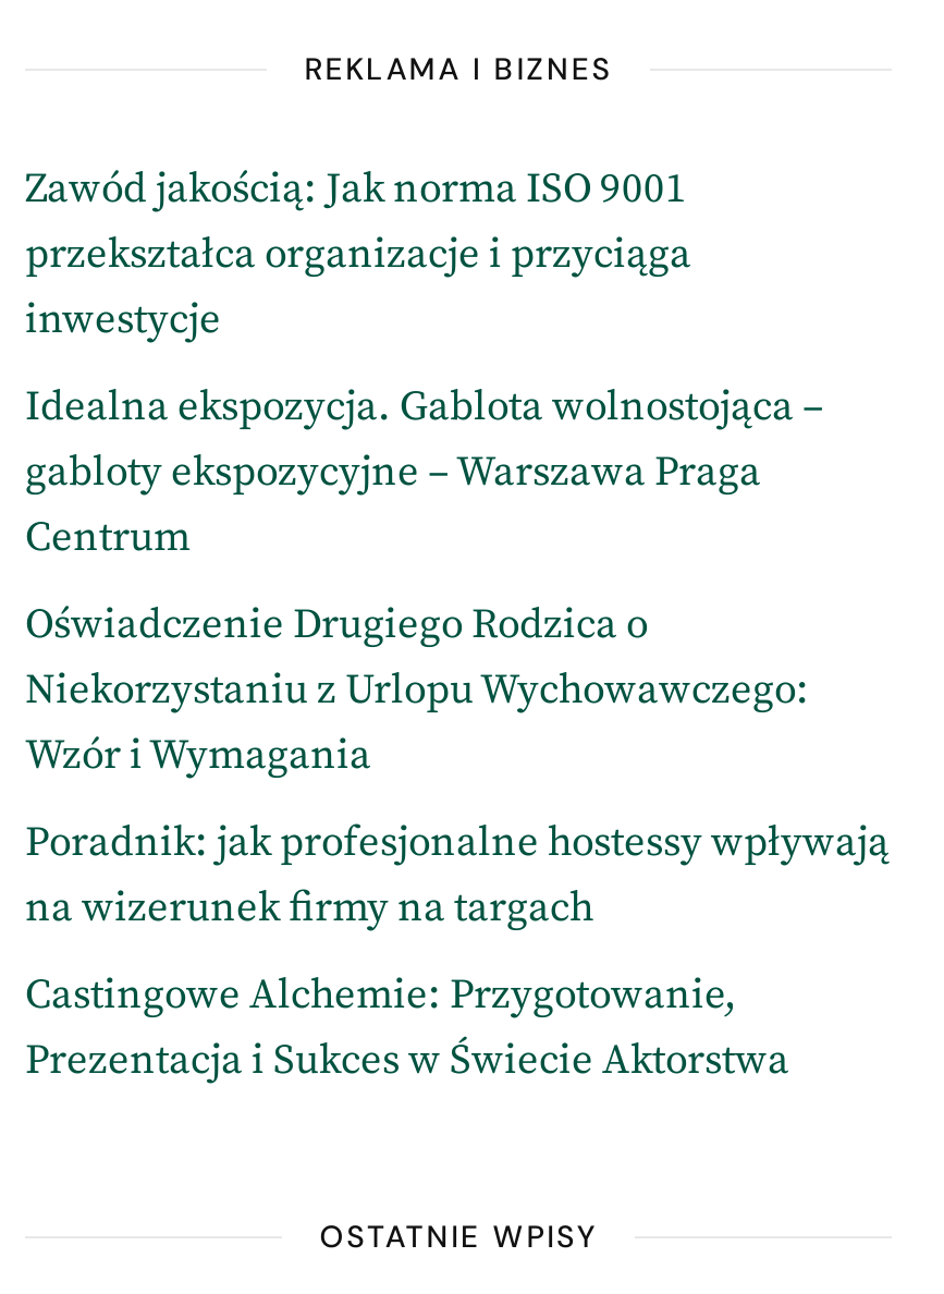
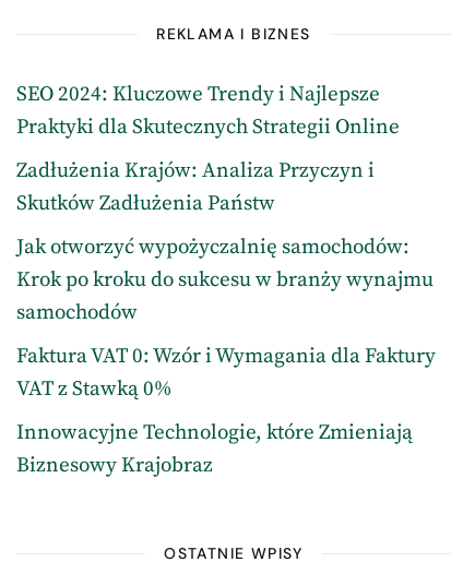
[25,164,691,345] Zawód jakością: Jak norma ISO 9001 | przekształca organizacje i przyciąga | inwestycje -> [16,82,400,140] SEO 2024: Kluczowe Trendy i Najlepsze | Praktyki dla Skutecznych Strategii Online
[25,382,824,563] Idealna ekspozycja. Gablota wolnostojąca – | gabloty ekspozycyjne – Warszawa Praga | Centrum -> [16,158,375,216] Zadłużenia Krajów: Analiza Przyczyn i | Skutków Zadłużenia Państw
[25,600,809,781] Oświadczenie Drugiego Rodzica o | Niekorzystaniu z Urlopu Wychowawczego: | Wzór i Wymagania -> [16,235,434,325] Jak otworzyć wypożyczalnię samochodów: | Krok po kroku do sukcesu w branży wynajmu | samochodów
[25,818,890,933] Poradnik: jak profesjonalne hostessy wpływają | na wizerunek firmy na targach -> [16,344,436,401] Faktura VAT 0: Wzór i Wymagania dla Faktury | VAT z Stawką 0%
[25,970,789,1086] Castingowe Alchemie: Przygotowanie, | Prezentacja i Sukces w Świecie Aktorstwa -> [16,420,413,478] Innowacyjne Technologie, które Zmieniają | Biznesowy Krajobraz

